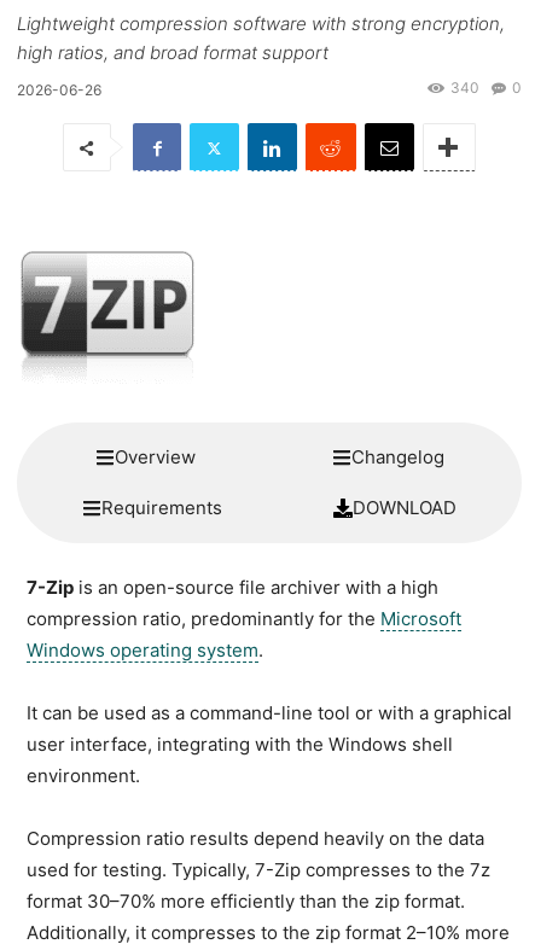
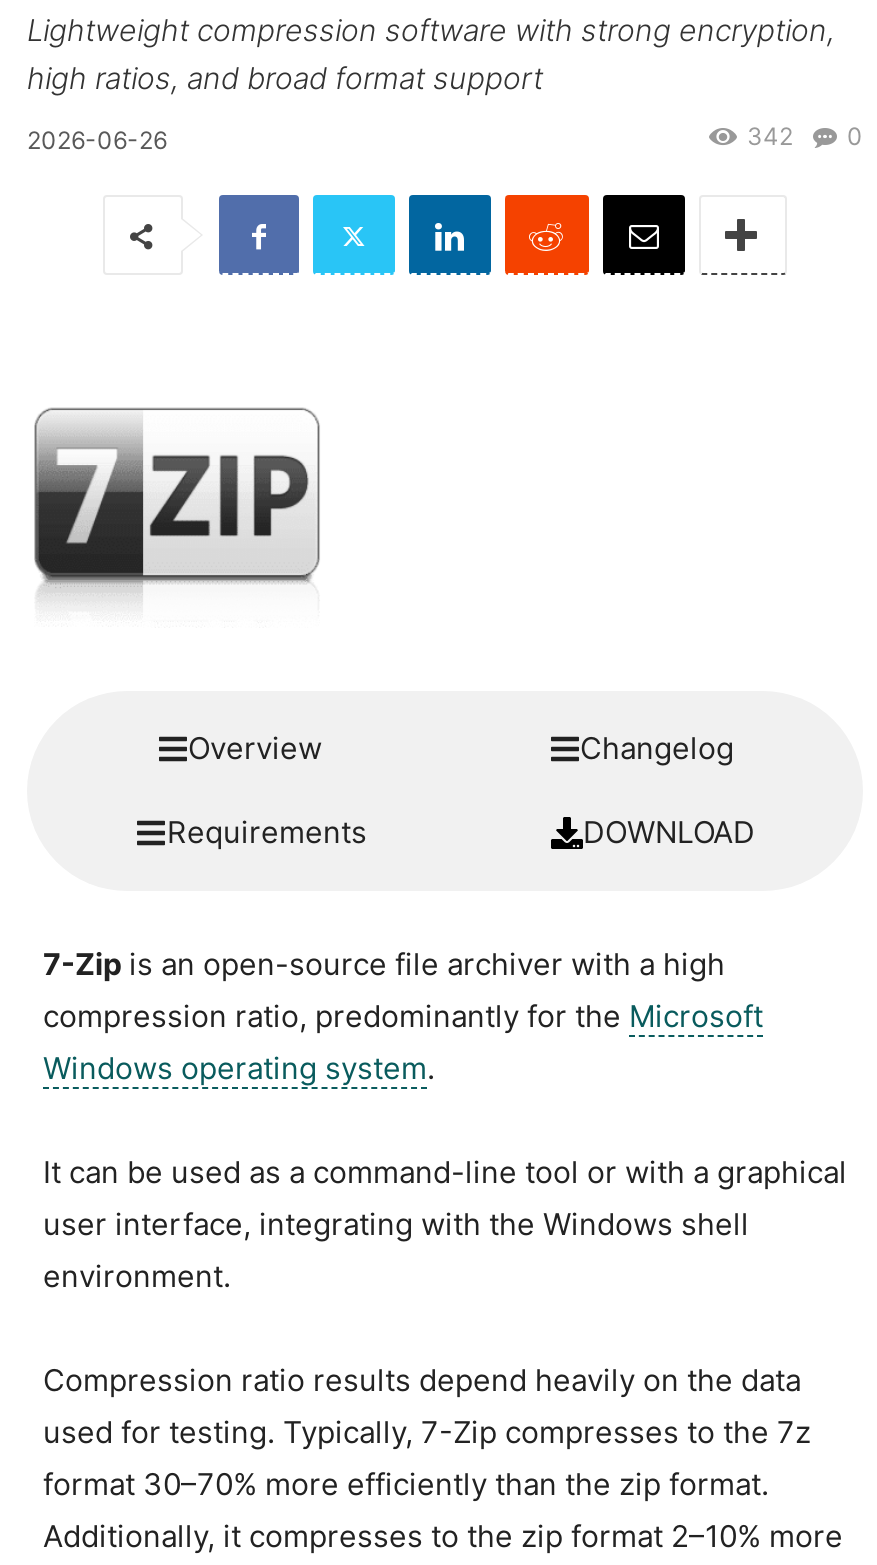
[450,78,522,97] 340 0 -> [747,121,863,151] 342 0

